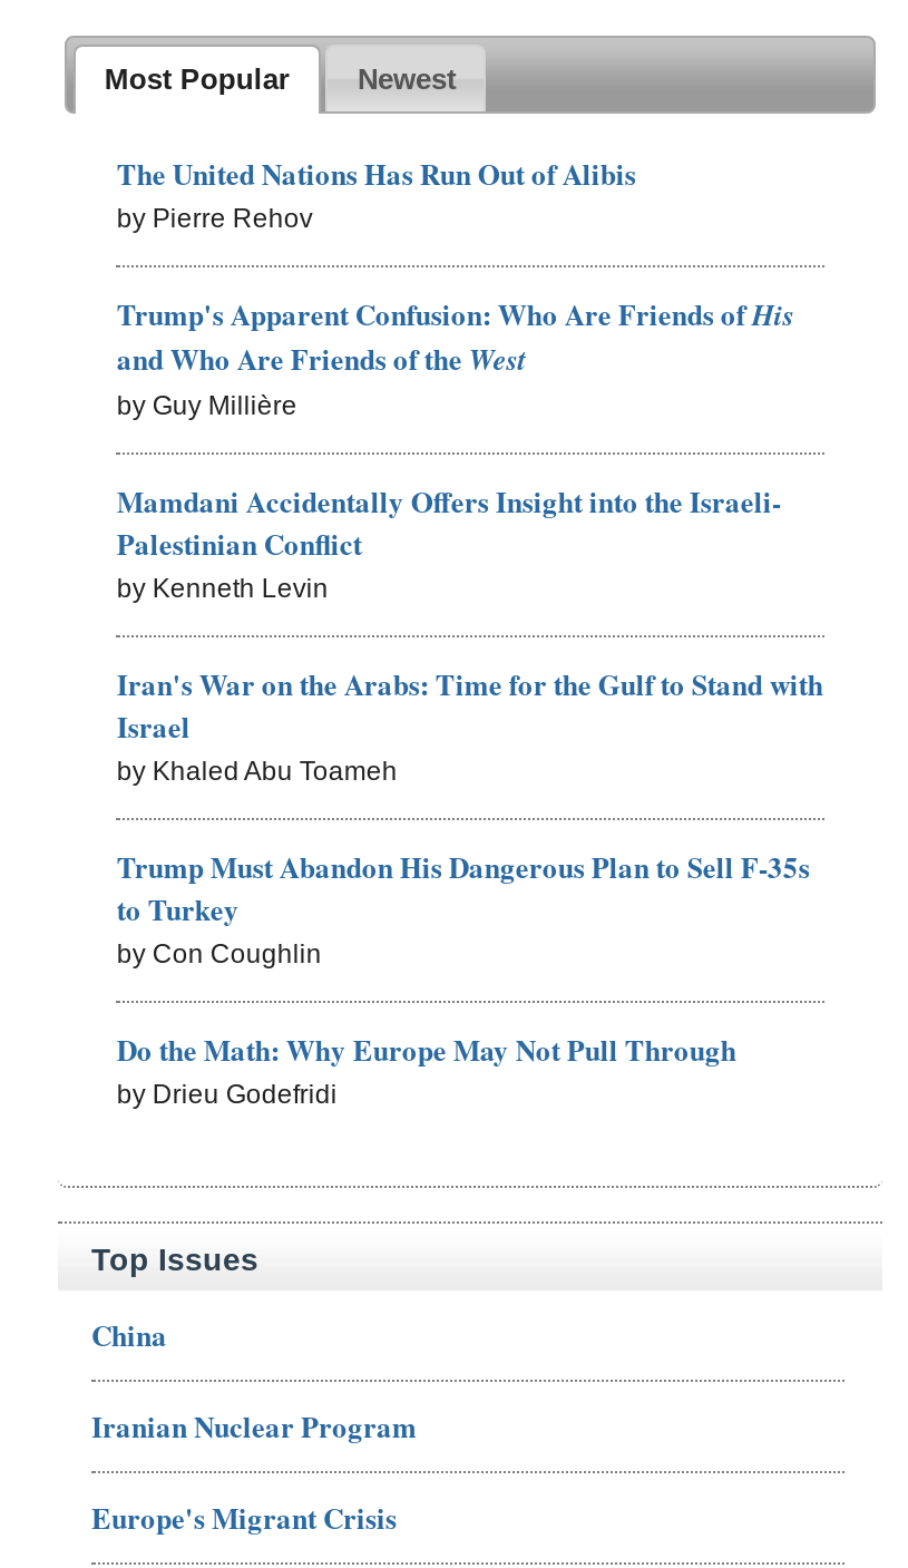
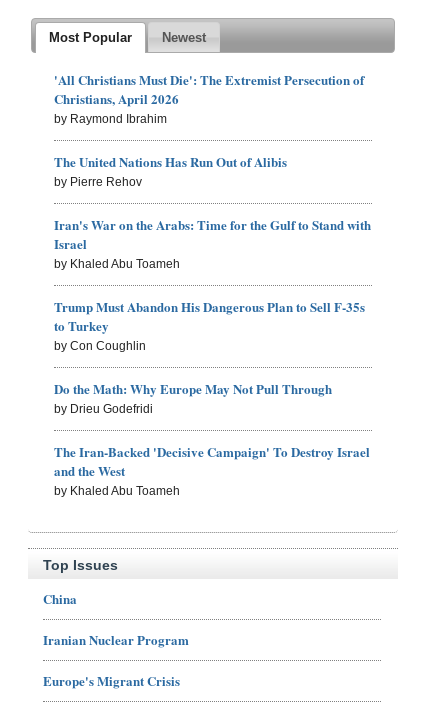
none -> [54,70,364,126] 'All Christians Must Die': The Extremist Persecution of | Christians, April 2026 | by Raymond Ibrahim
moved [117,151,636,234] -> [54,152,287,189]: The United Nations Has Run Out of Alibis | by Pierre Rehov
[117,292,794,604] Trump's Apparent Confusion: Who Are Friends ofHis | and Who Are Friends of the West | by Guy Millière | Mamdani Accidentally Offers Insight into the Israeli- | Palestinian Conflict | by Kenneth Levin -> none
moved [117,662,823,1110] -> [54,215,371,416]: Iran's War on the Arabs: Time for the Gulf to Stand with | Israel | by Khaled Abu Toameh | Trump Must Abandon His Dangerous Plan to Sell F-35s | to Turkey | by Con Coughlin | Do the Math: Why Europe May Not Pull Through | by Drieu Godefridi
none -> [54,442,370,498] The Iran-Backed 'Decisive Campaign' To Destroy Israel | and the West | by Khaled Abu Toameh

